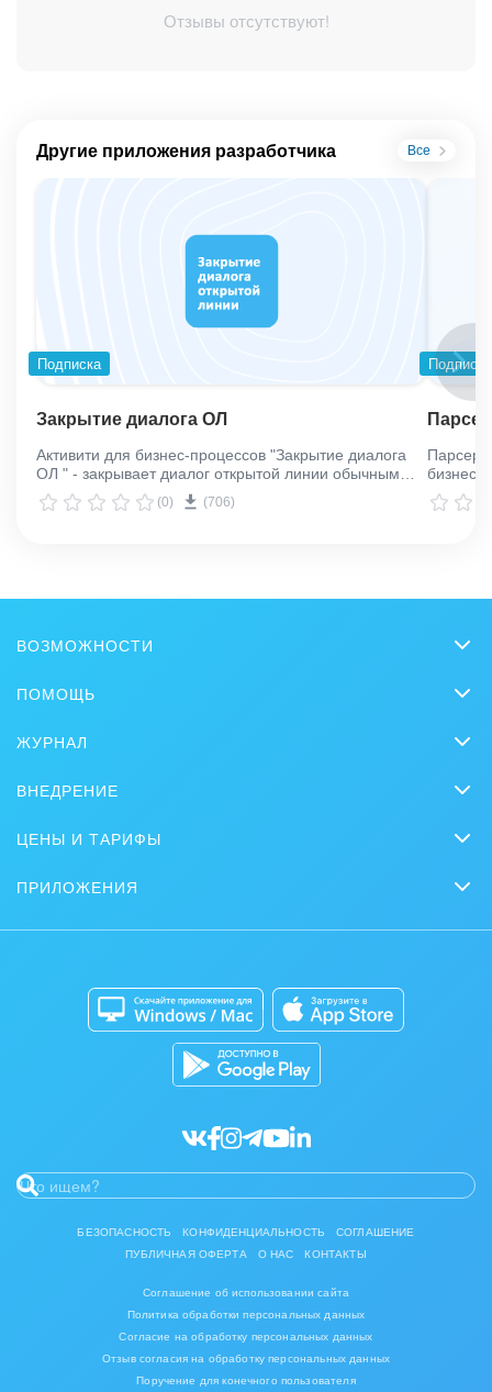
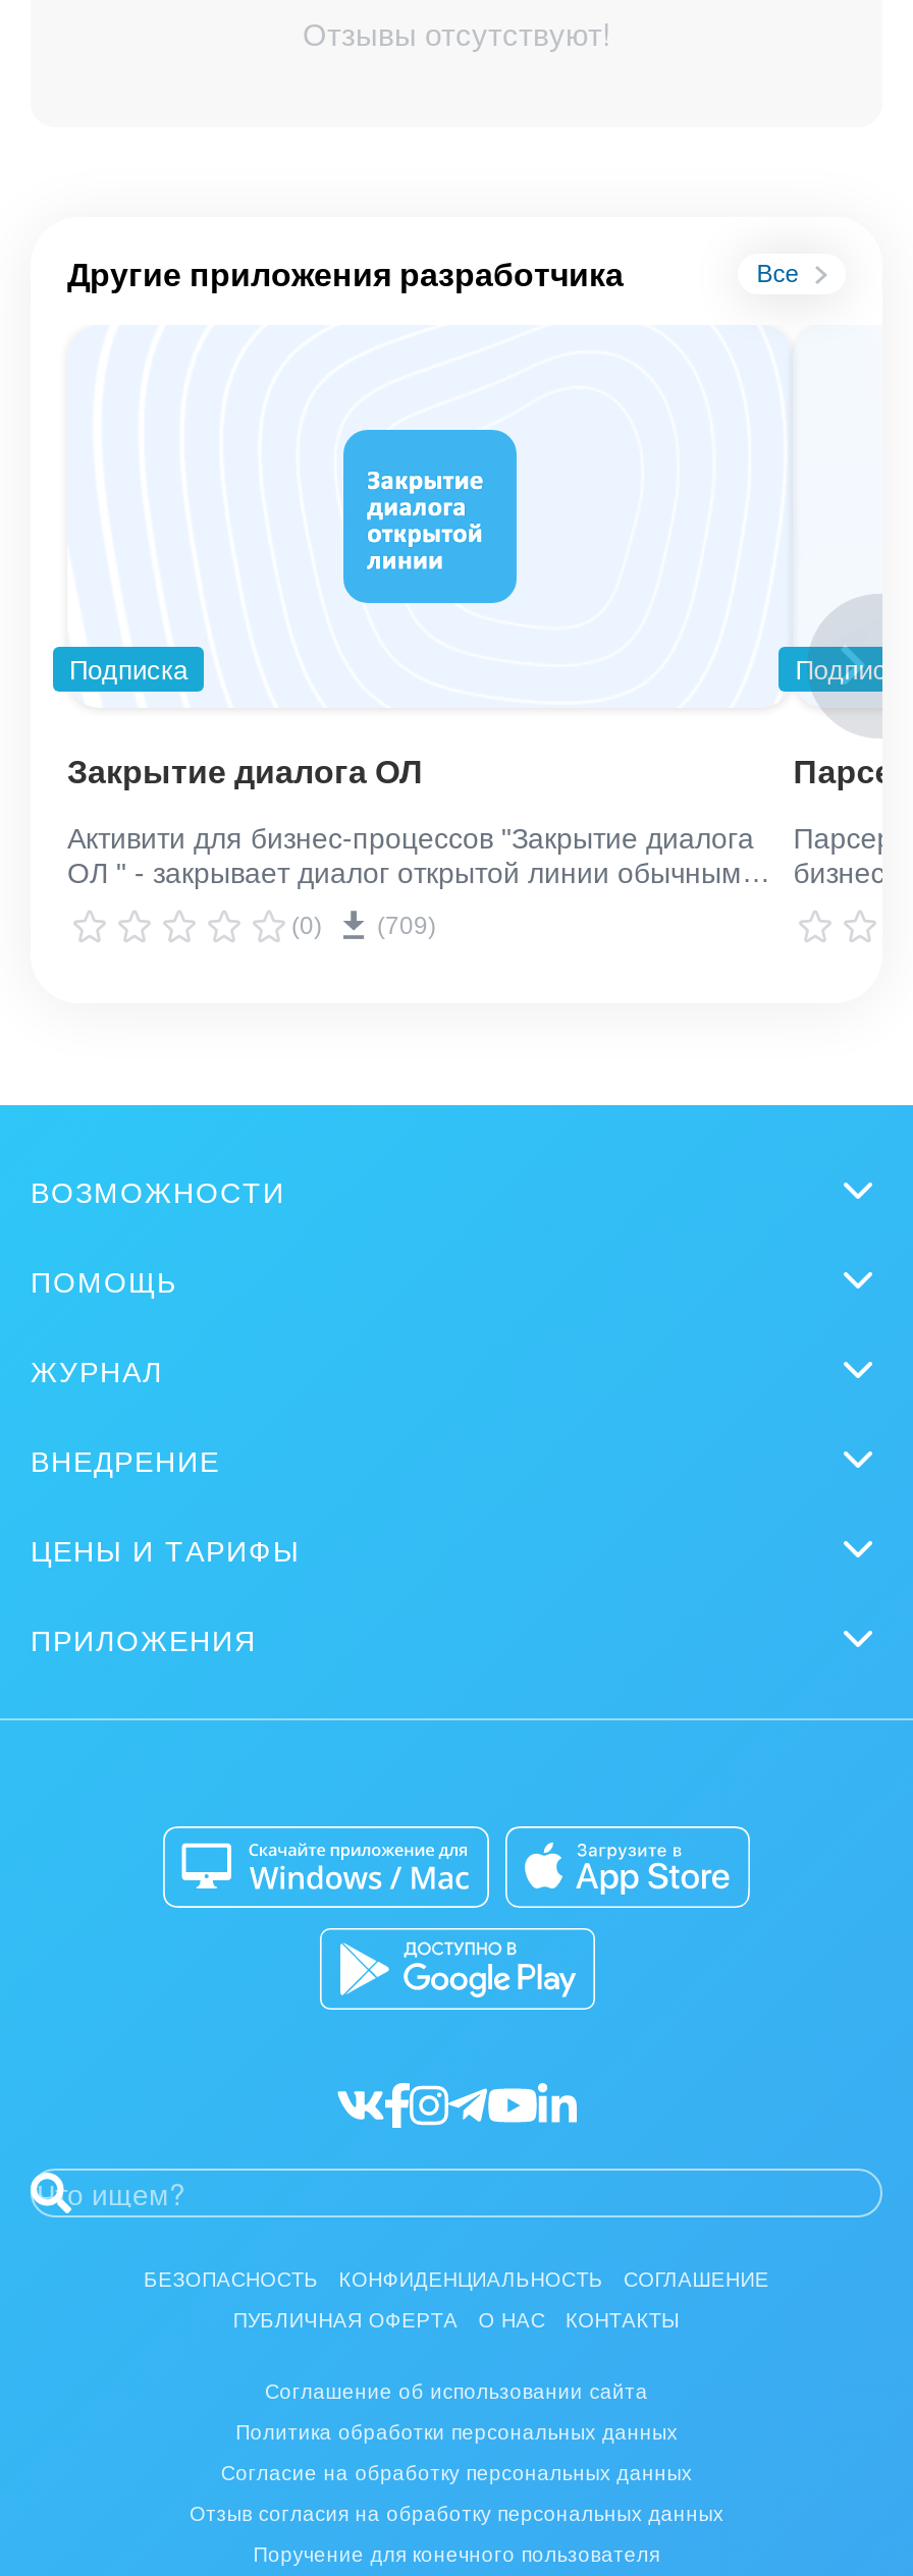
[157,494,235,509] (0) (706) -> [291,911,436,940] (0) (709)

